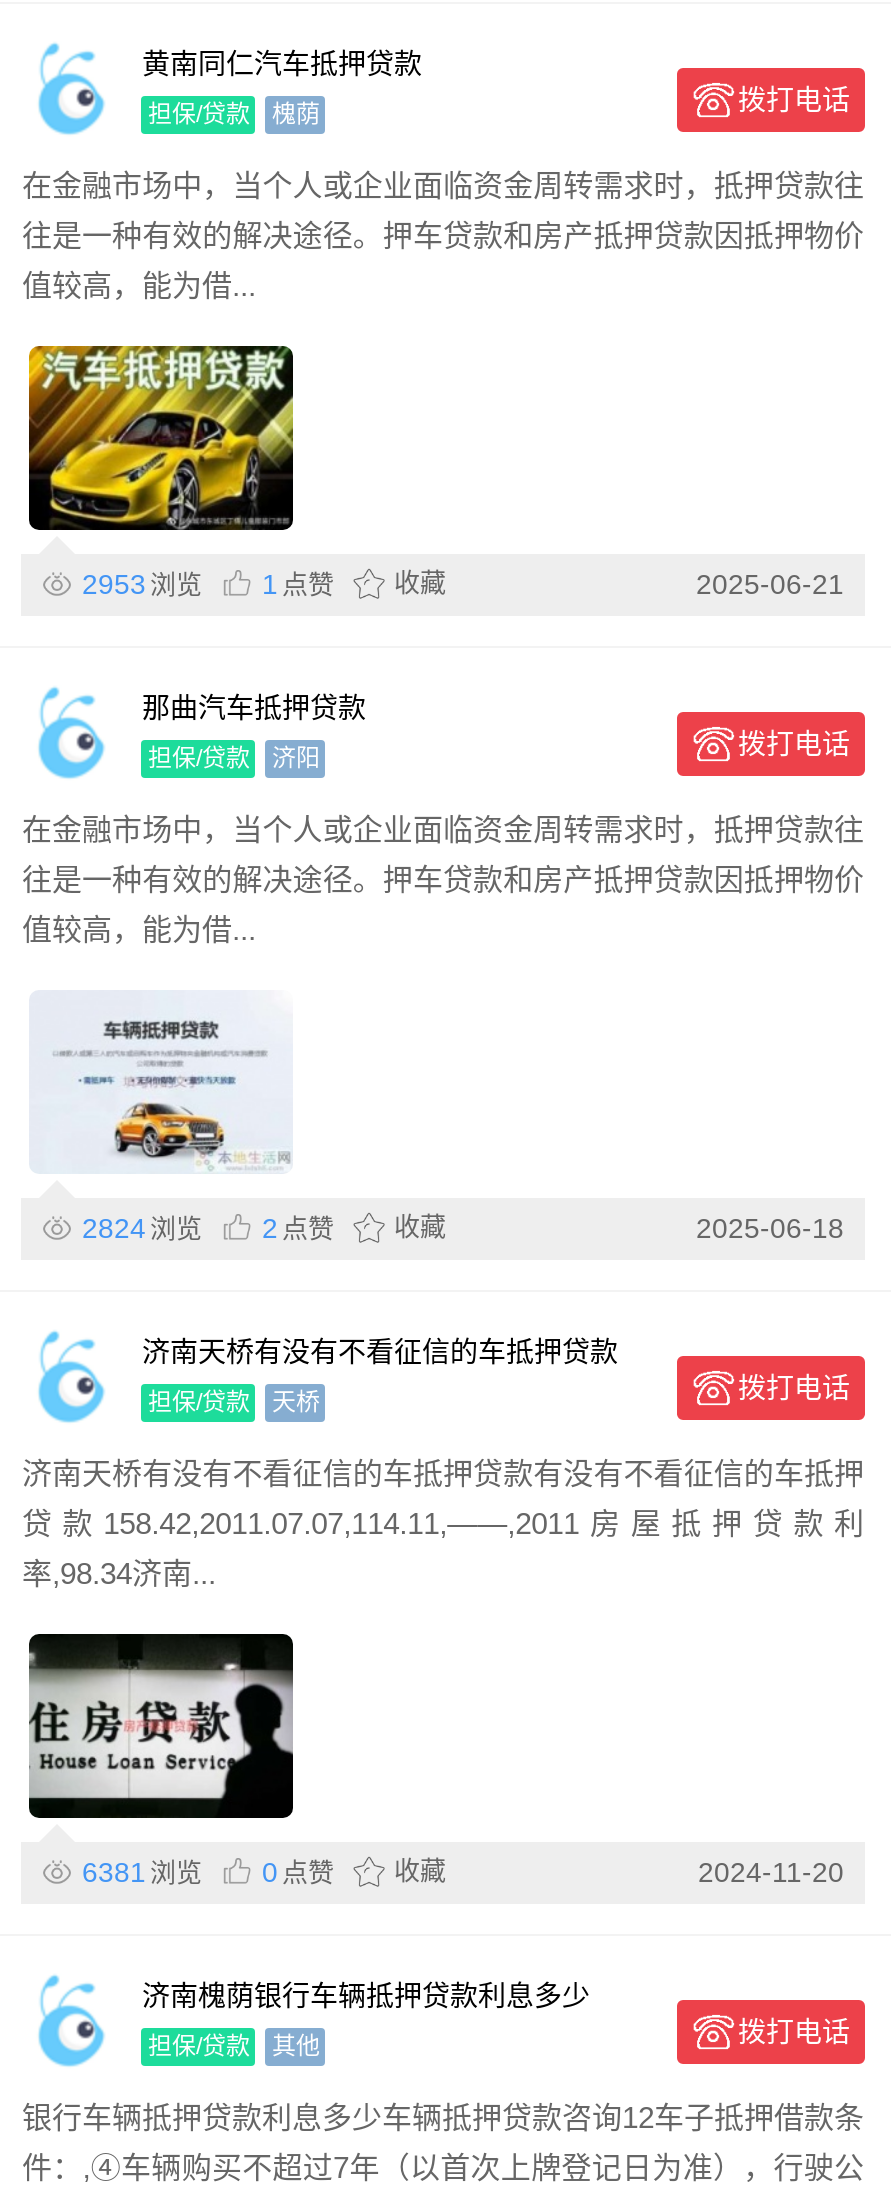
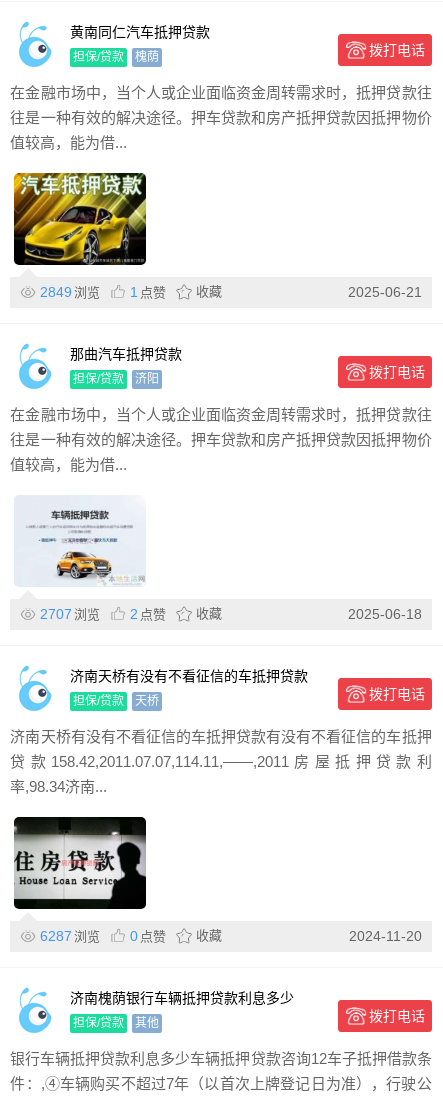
[82,567,446,599] 2953 浏览 1 点赞 收藏 -> [40,284,222,300] 2849 浏览 1 点赞 收藏
[82,1211,446,1243] 2824 浏览 2 点赞 收藏 -> [40,606,222,622] 2707 浏览 2 点赞 收藏
[82,1855,446,1887] 6381 浏览 0 点赞 收藏 -> [40,928,222,944] 6287 浏览 0 点赞 收藏

